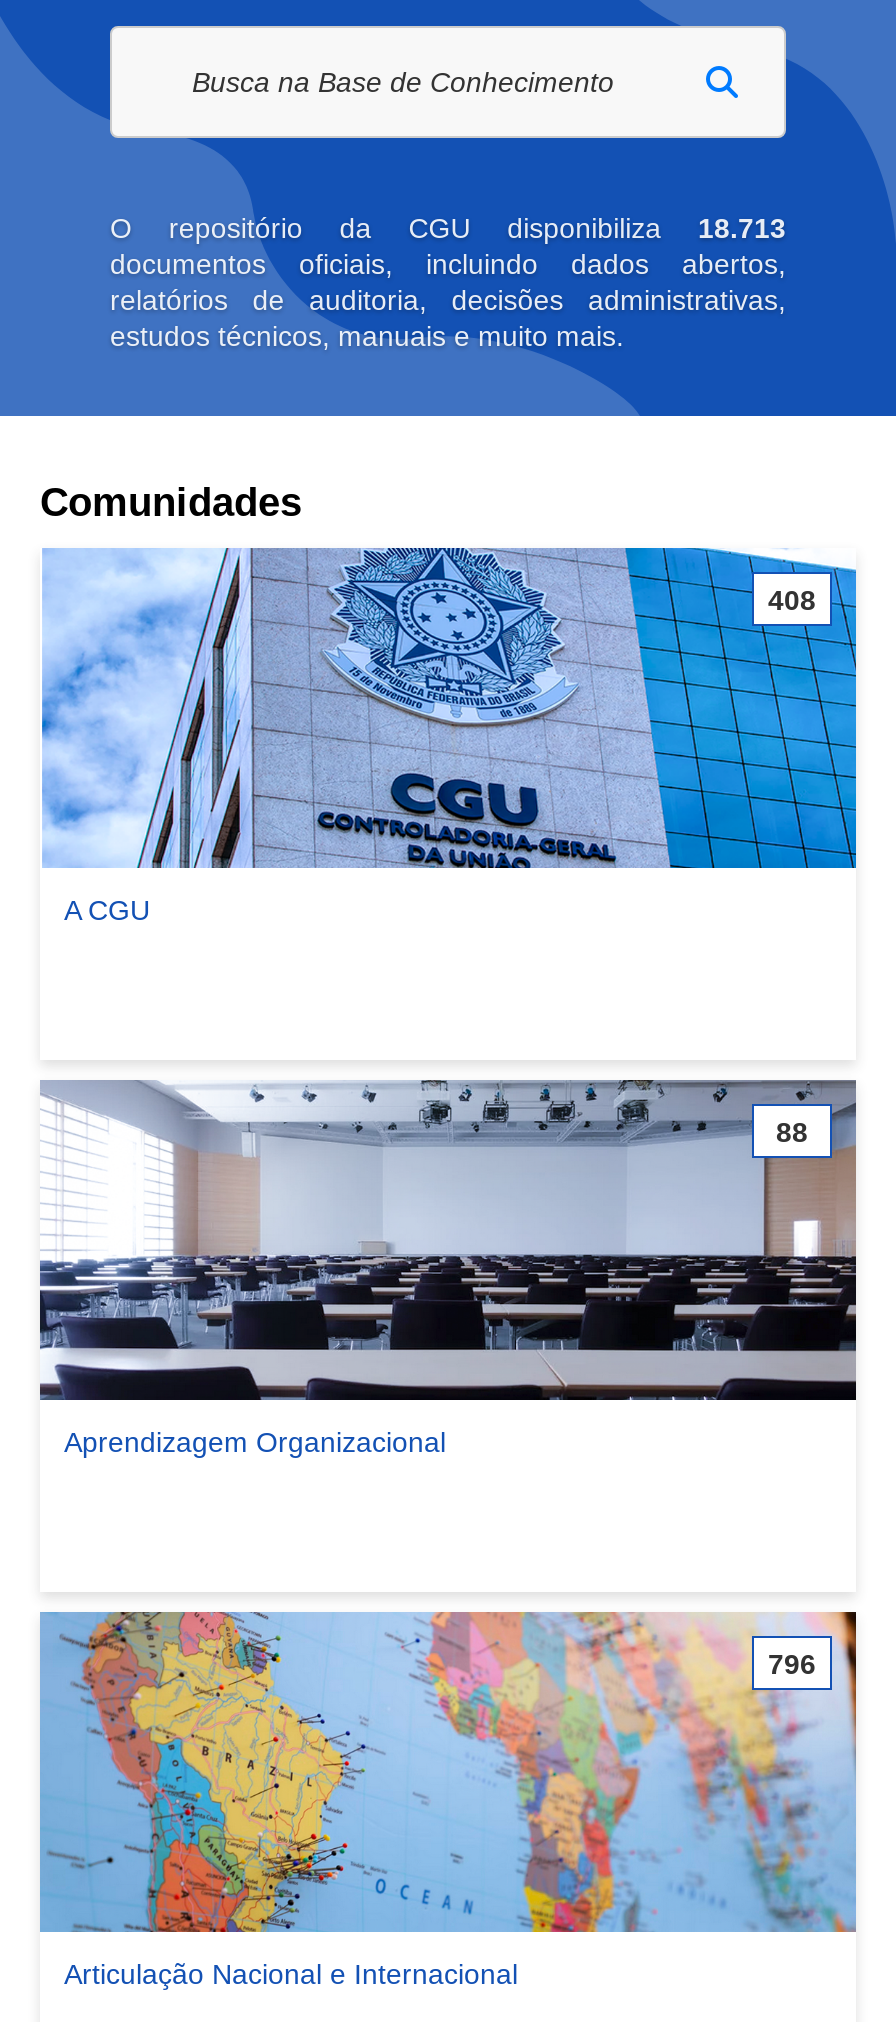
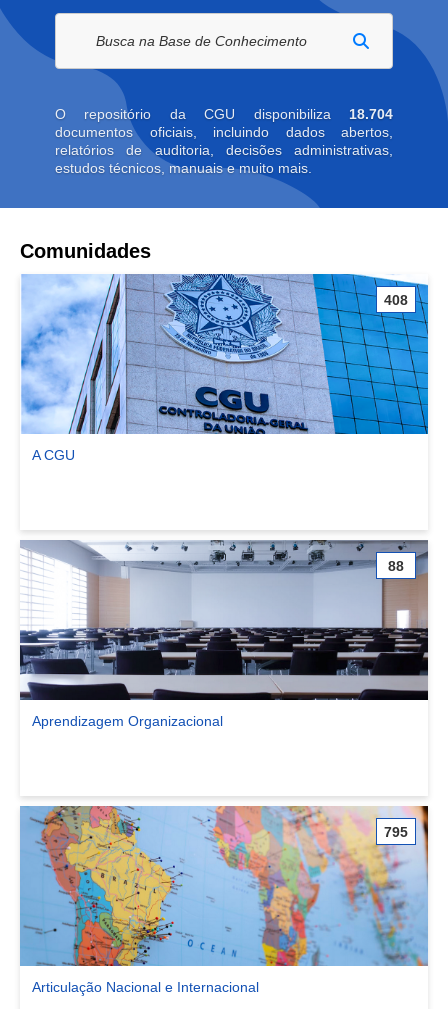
[110,212,786,244] O repositório da CGU disponibiliza 18.713 -> [55,106,393,122] O repositório da CGU disponibiliza 18.704
[768,1647,816,1679] 796 -> [384,823,408,839] 795

